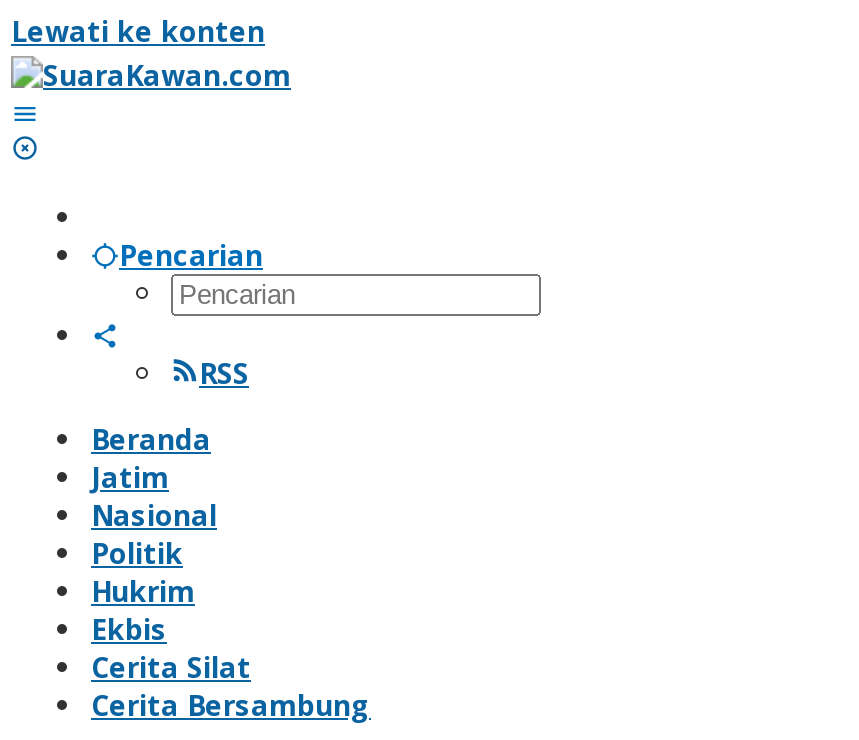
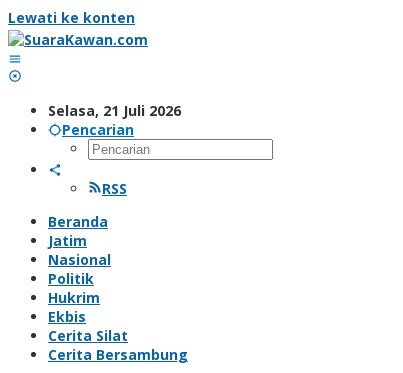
none -> [48,101,181,120] Selasa, 21 Juli 2026

